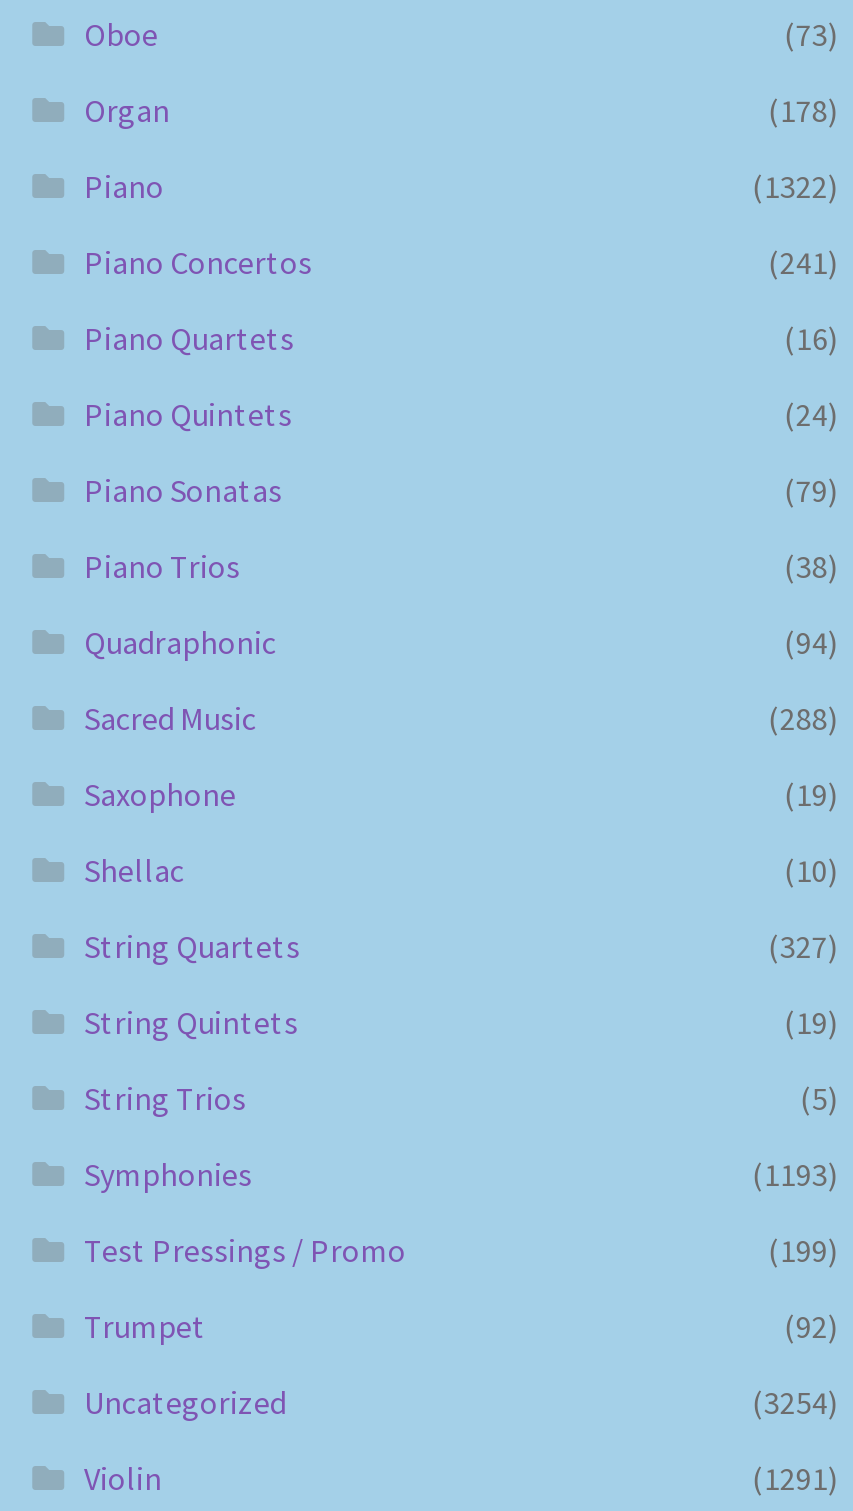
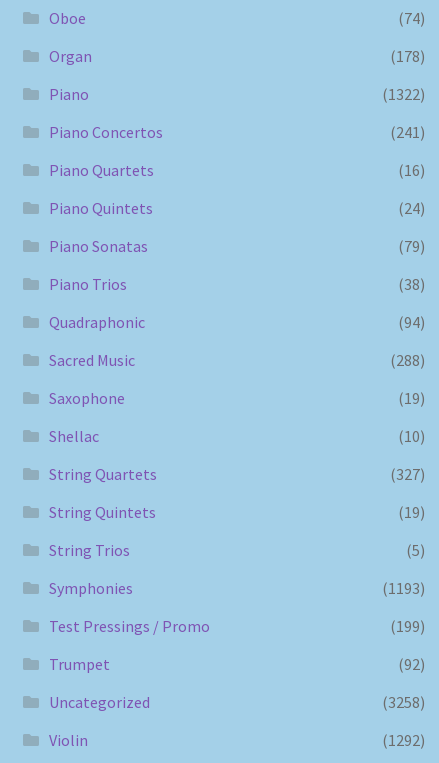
[784,14,838,54] (73) -> [398,8,425,28] (74)
[752,1382,838,1422] (3254) -> [382,692,425,712] (3258)
[752,1458,838,1498] (1291) -> [382,730,425,750] (1292)

